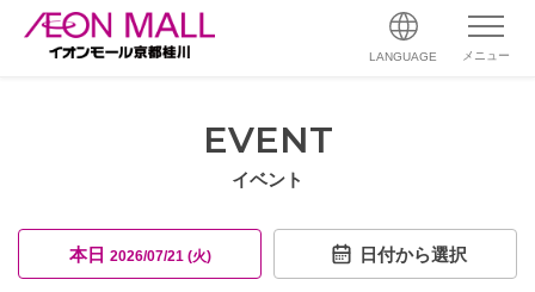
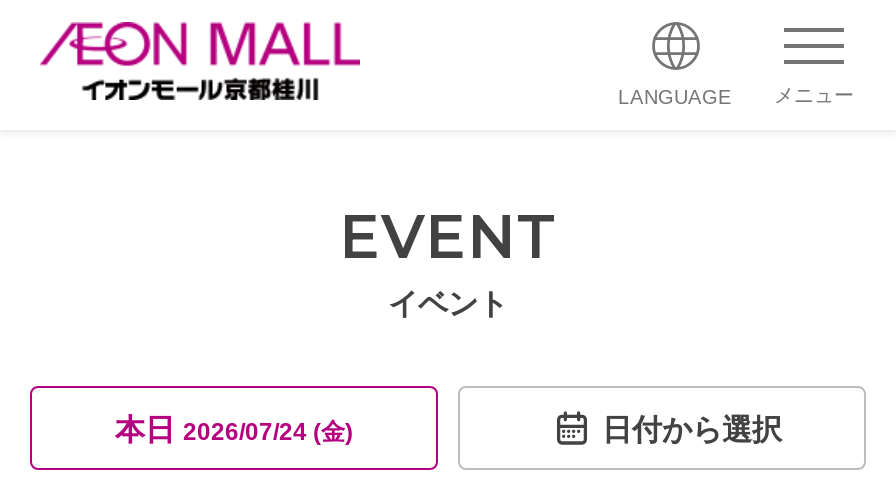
[69,244,211,264] 本日2026/07/21 (火) -> [115,411,353,445] 本日2026/07/24 (金)

